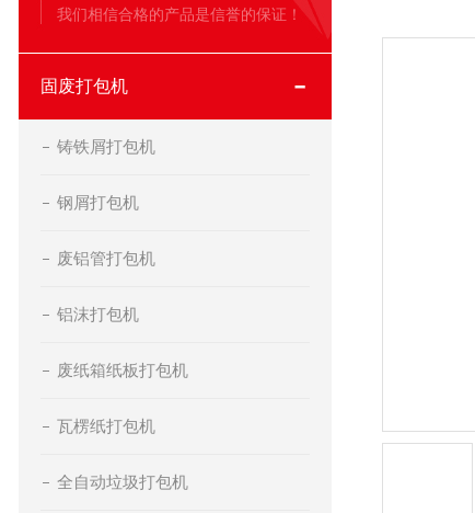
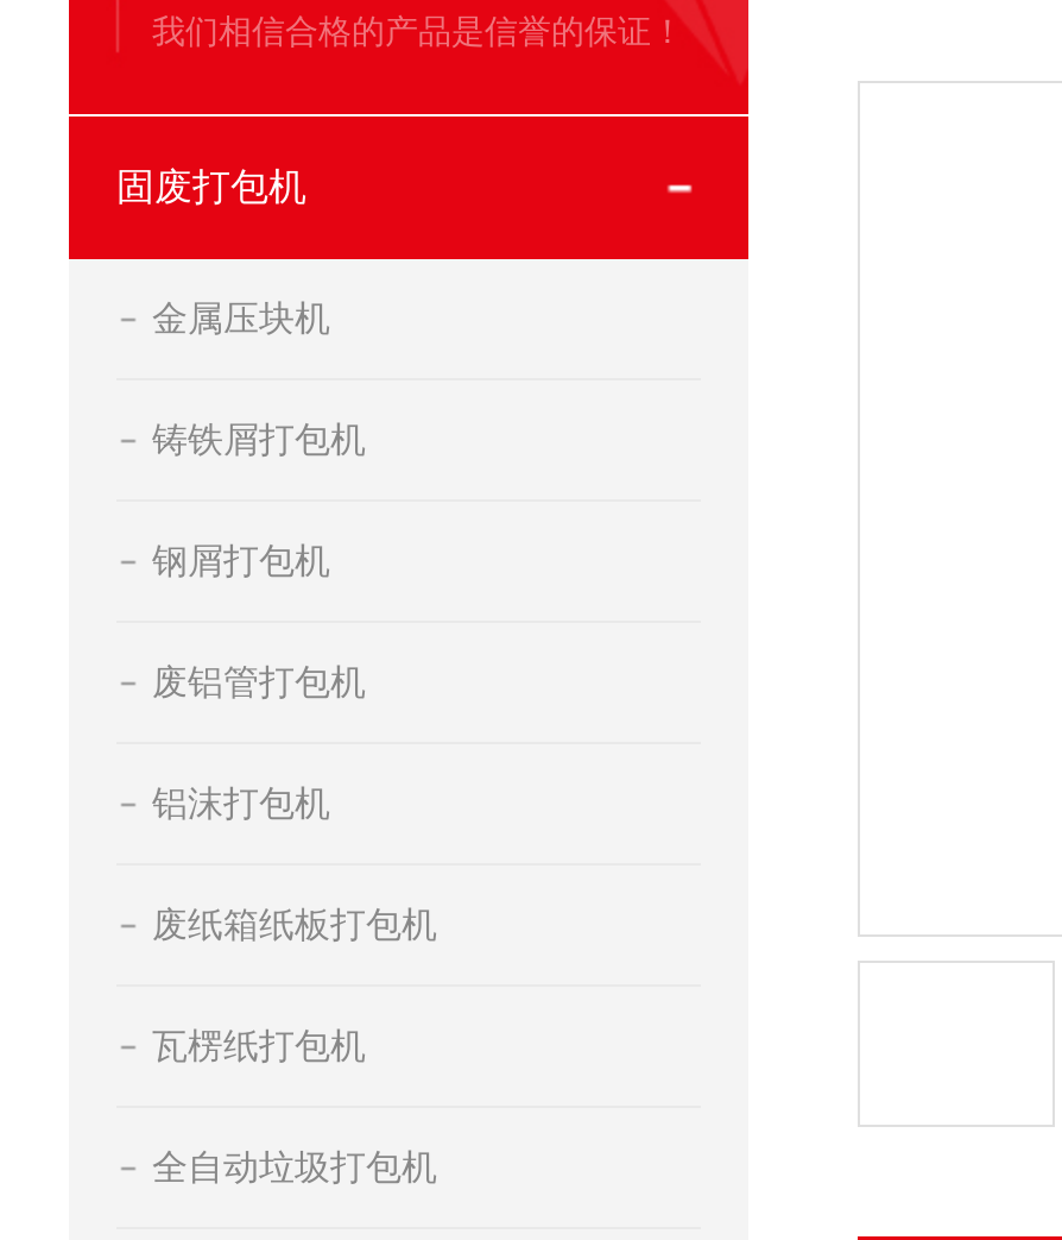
none -> [152,297,330,338] 金属压块机

